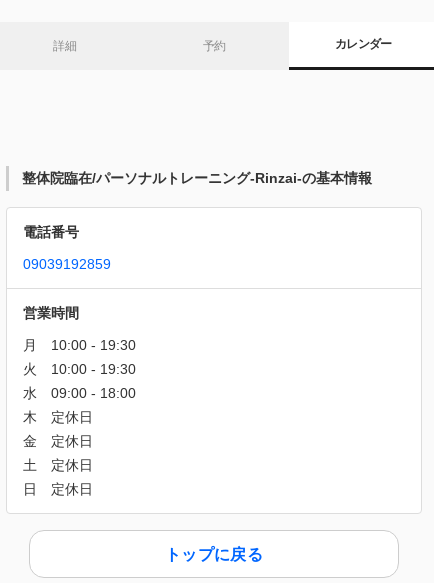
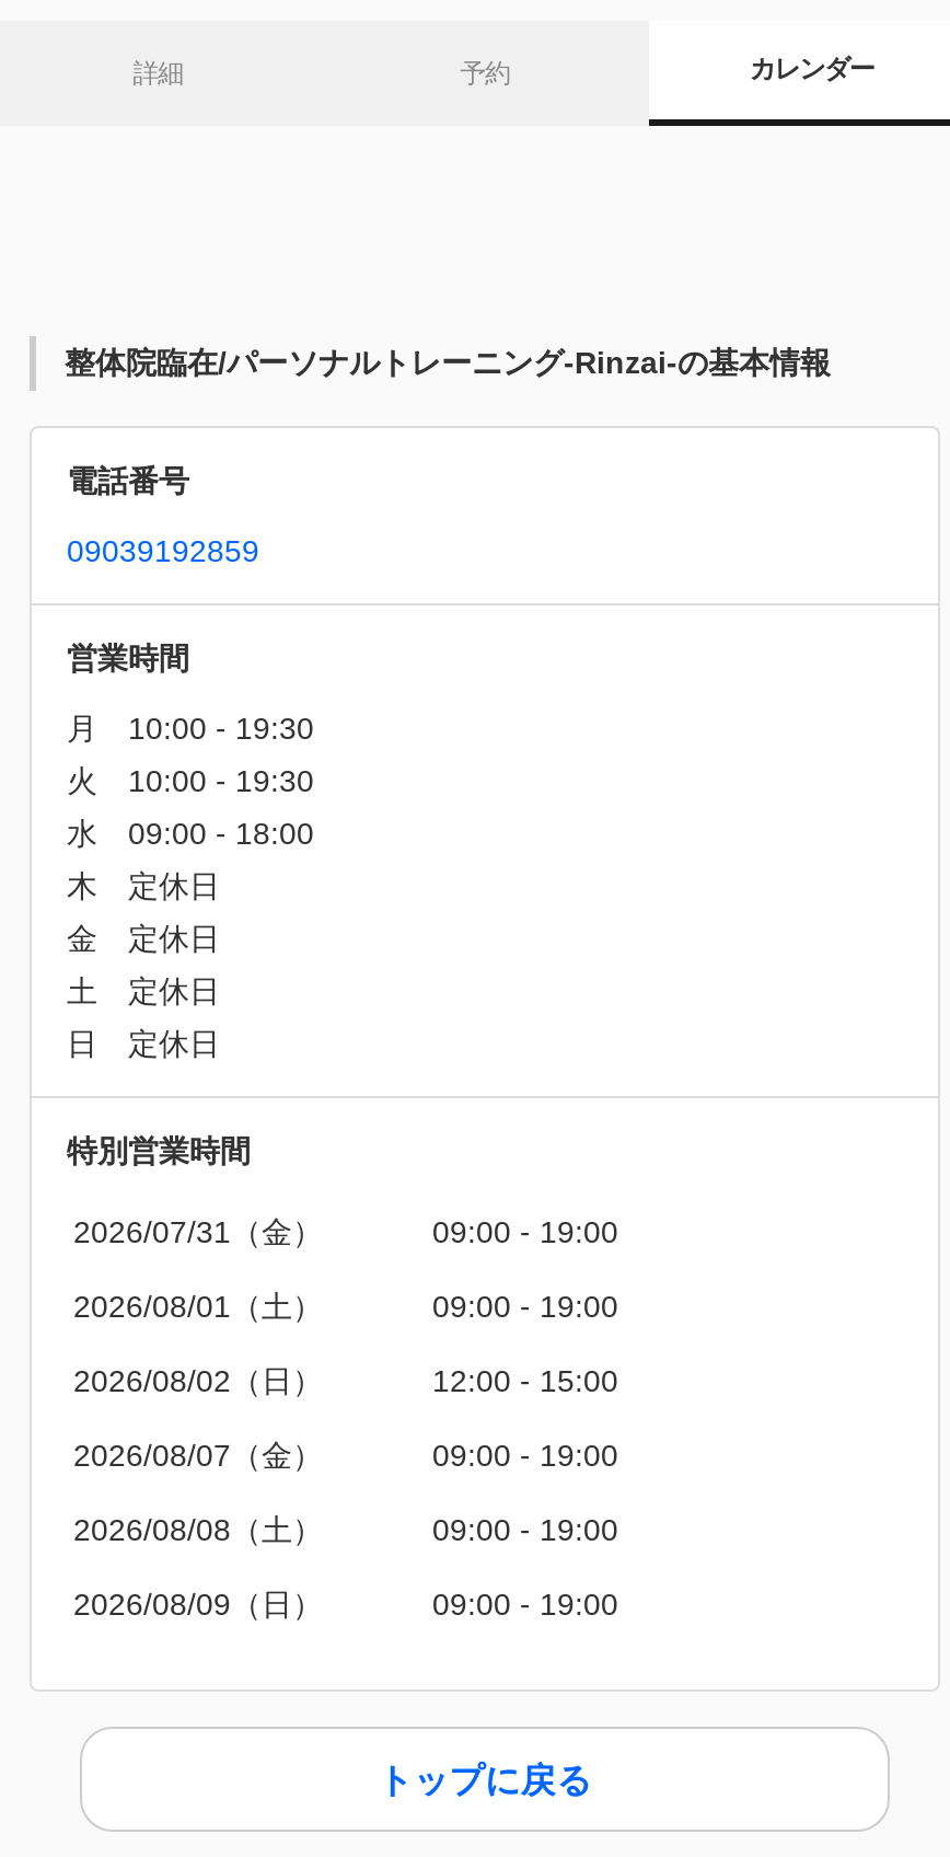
none -> [67,1133,618,1622] 特別営業時間 | 2026/07/31（金） | 09:00 - 19:00 | 2026/08/01（土） | 09:00 - 19:00 | 2026/08/02（日） | 12:00 - 15:00 | 2026/08/07（金） | 09:00 - 19:00 | 2026/08/08（土） | 09:00 - 19:00 | 2026/08/09（日） | 09:00 - 19:00

